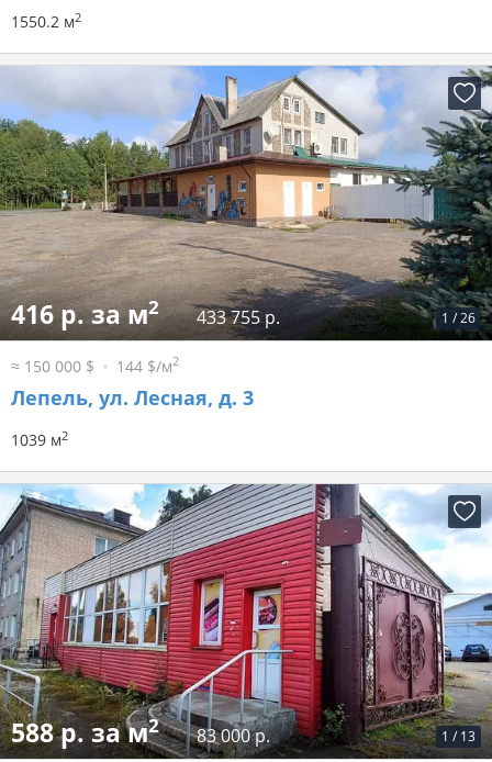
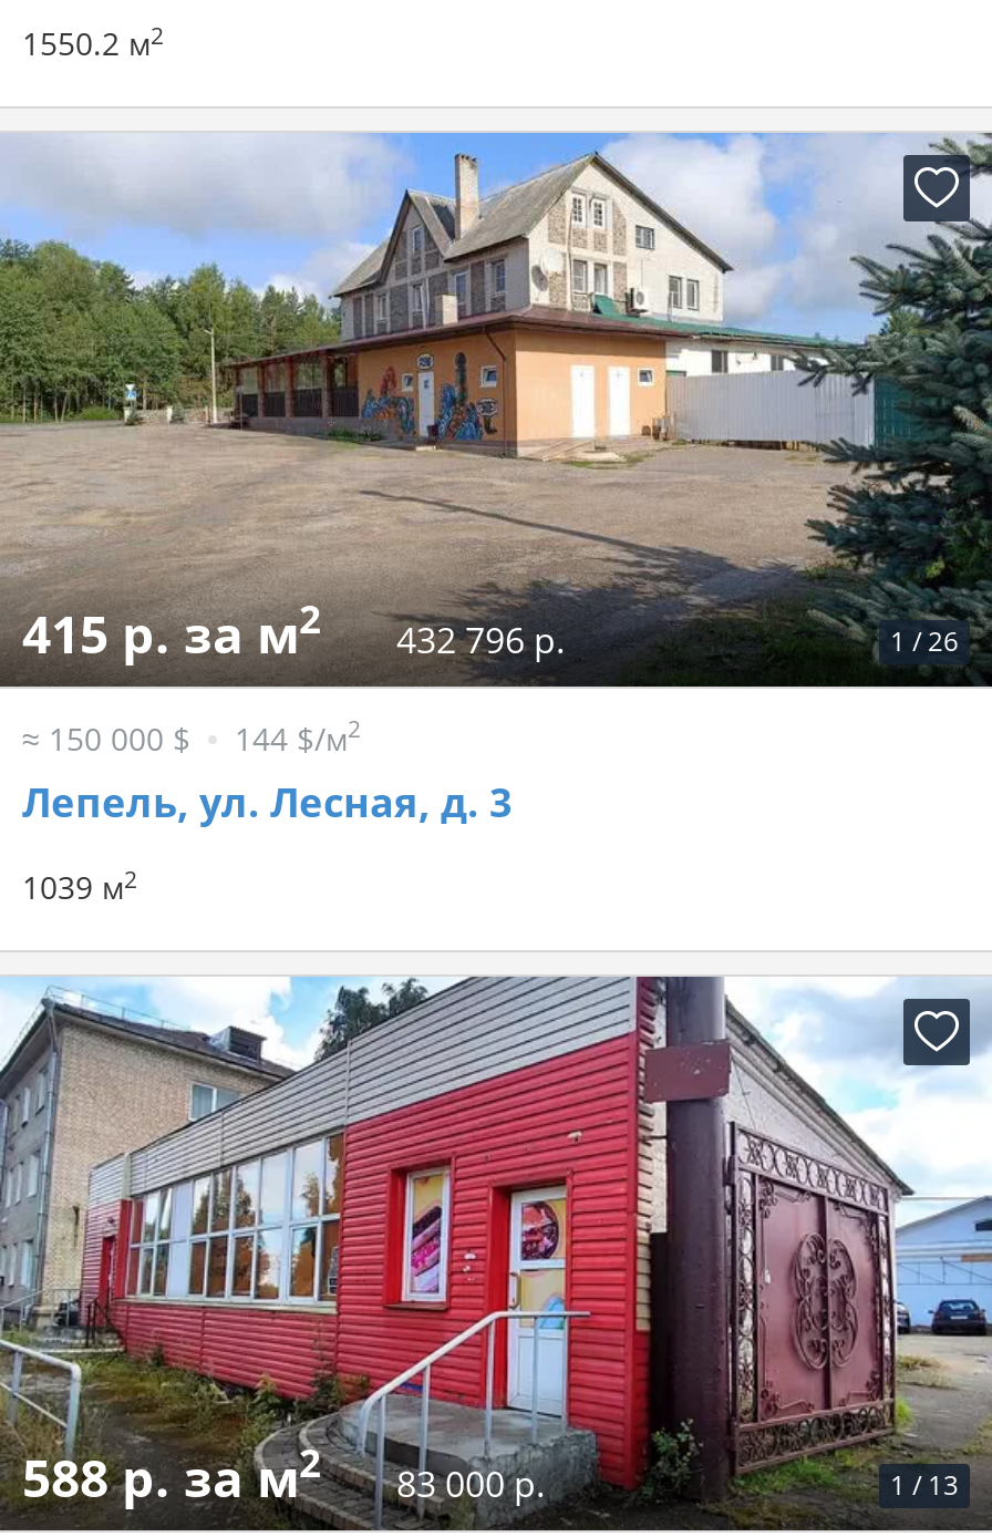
[11,295,159,332] 416 р. за м2 -> [22,594,321,669] 415 р. за м2
[192,305,280,329] 433 755 р. -> [387,616,565,664] 432 796 р.

